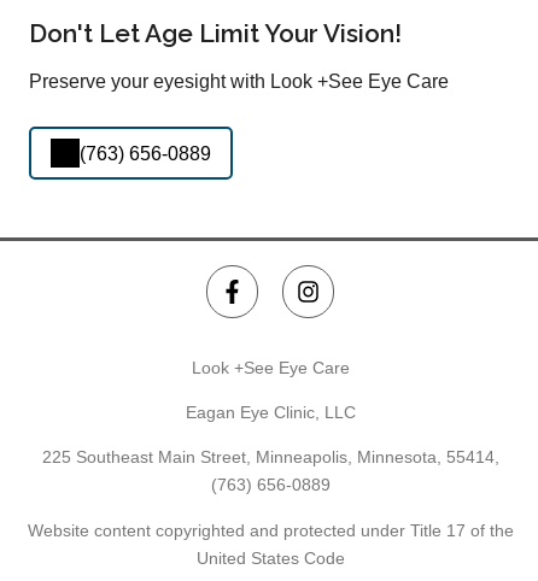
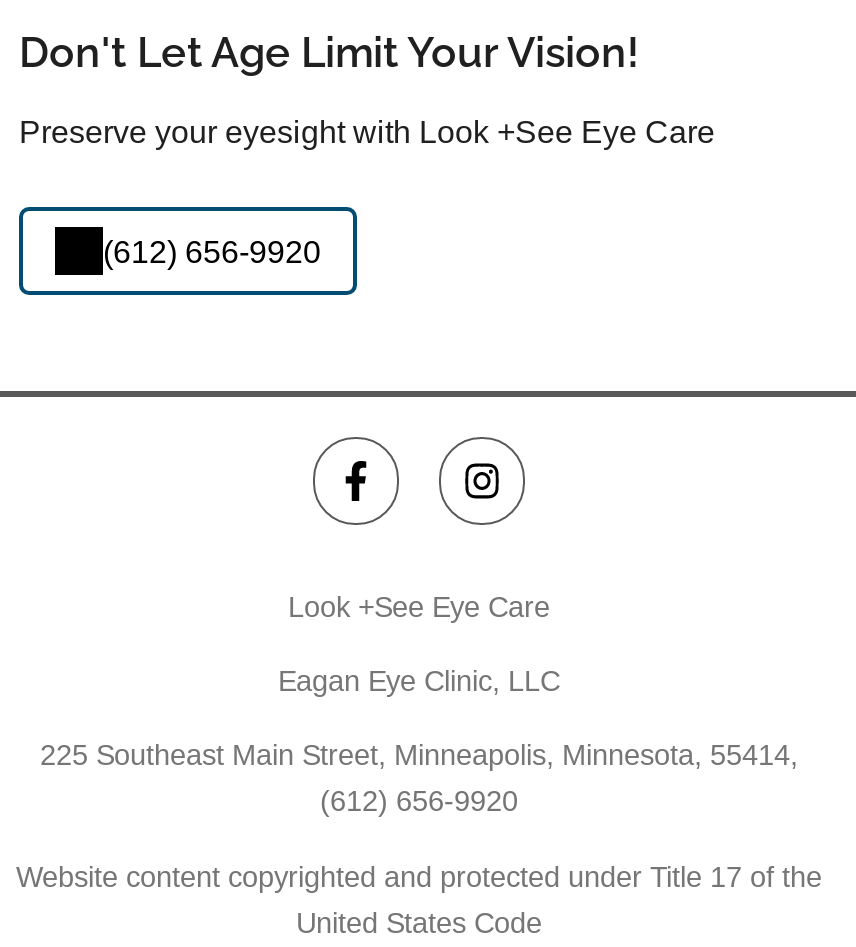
[80,143,211,164] (763) 656-0889 -> [103,235,321,269] (612) 656-9920
[210,475,330,495] (763) 656-0889 -> [320,786,518,818] (612) 656-9920

